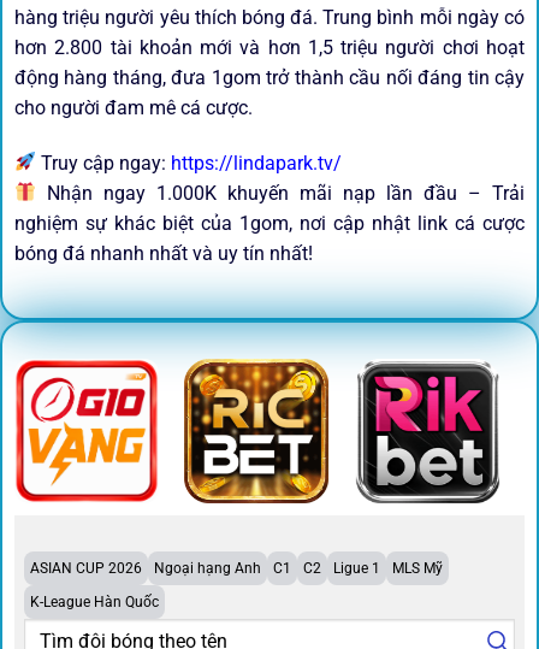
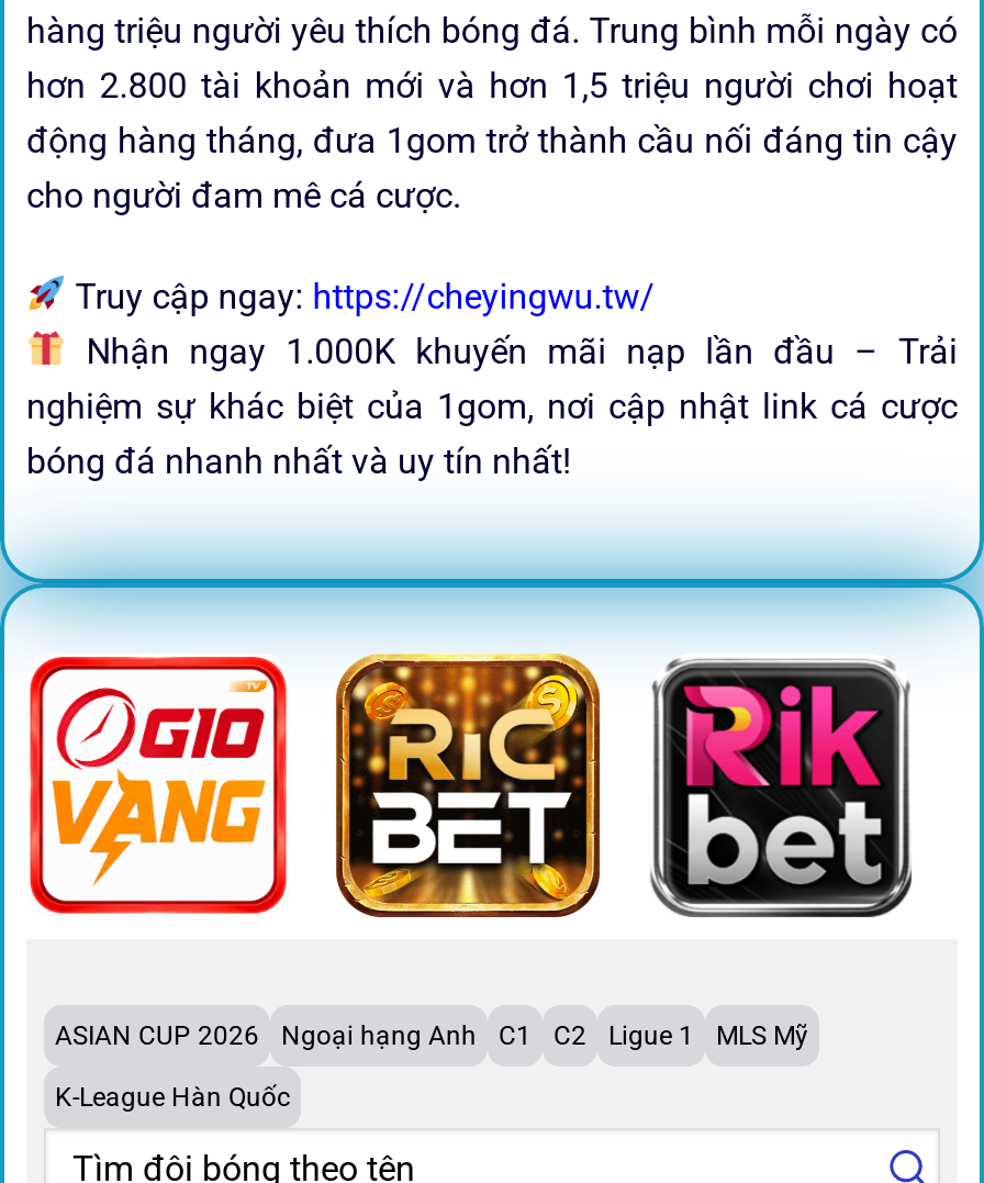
[36,151,342,174] Truy cập ngay: https://lindapark.tv/ -> [66,275,655,317] Truy cập ngay: https://cheyingwu.tw/

